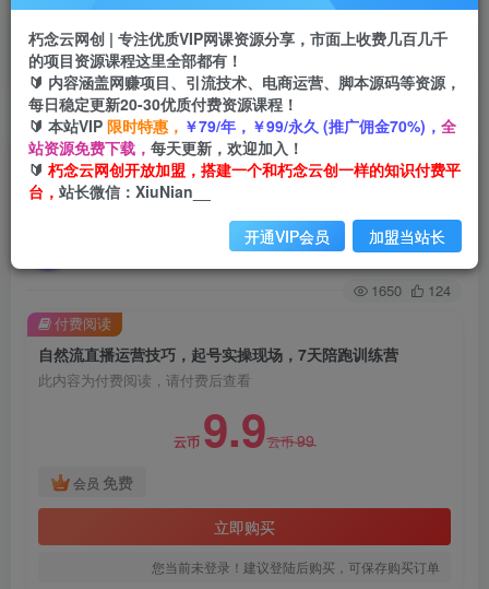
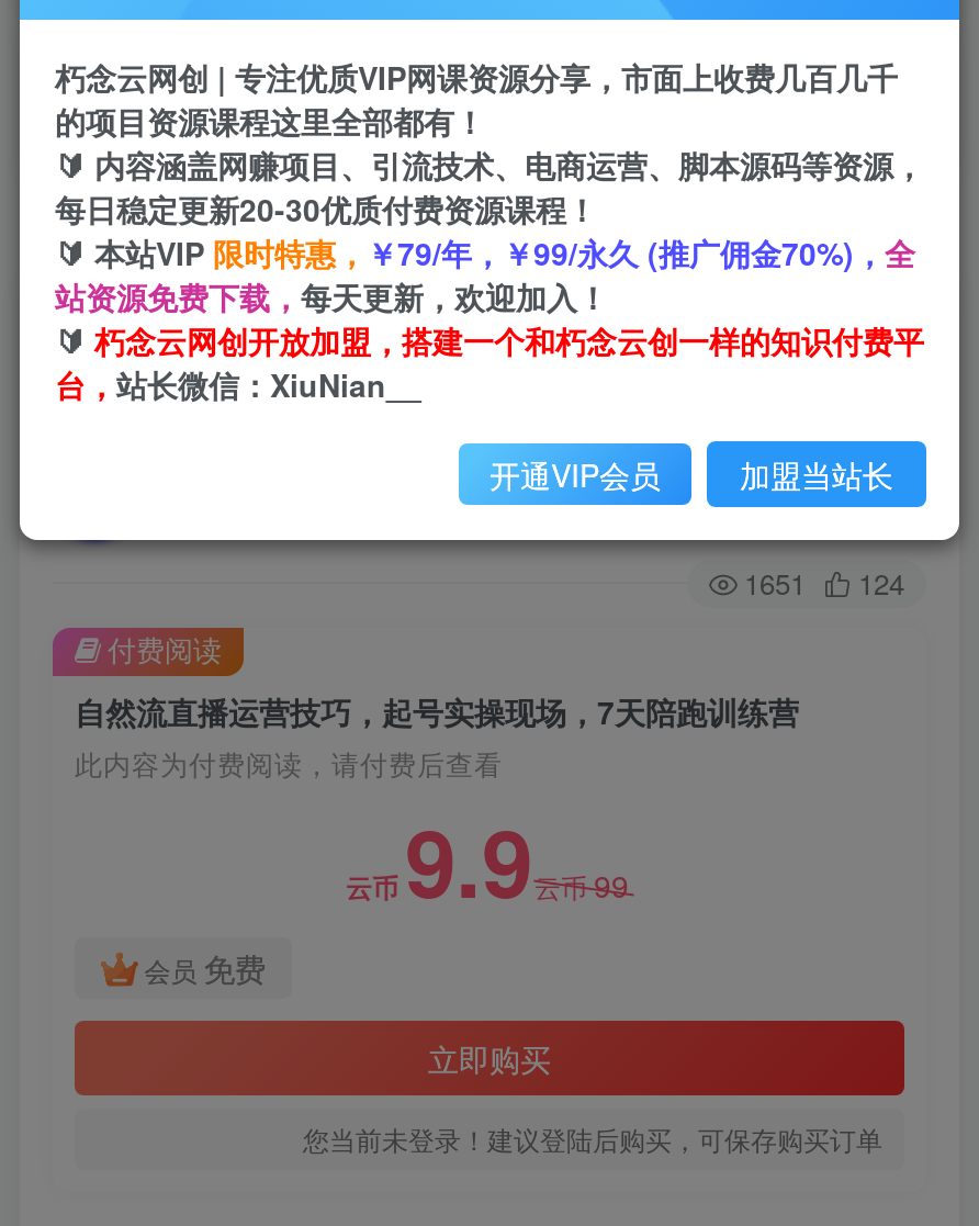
[371,280,451,301] 1650 124 -> [744,562,904,604] 1651 124

